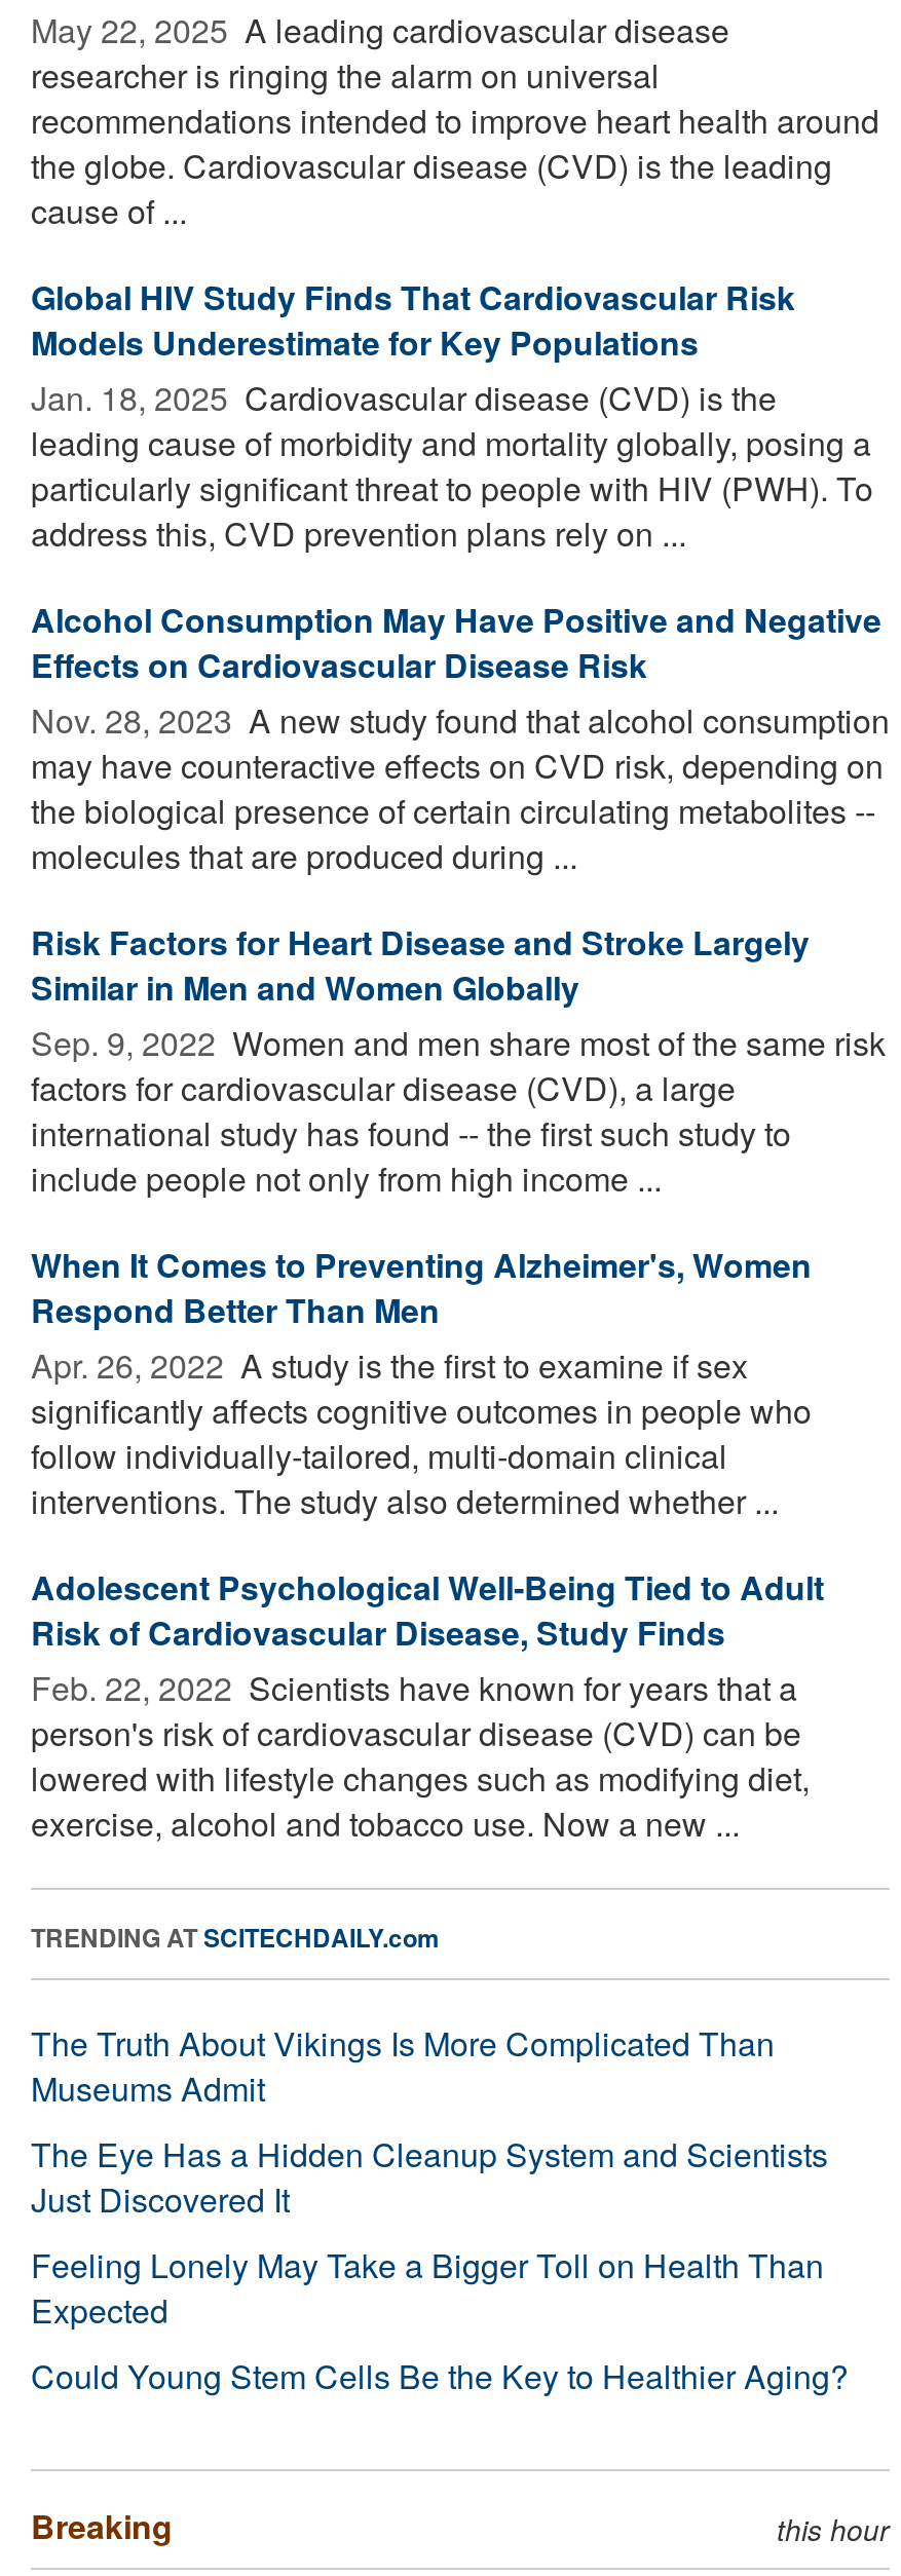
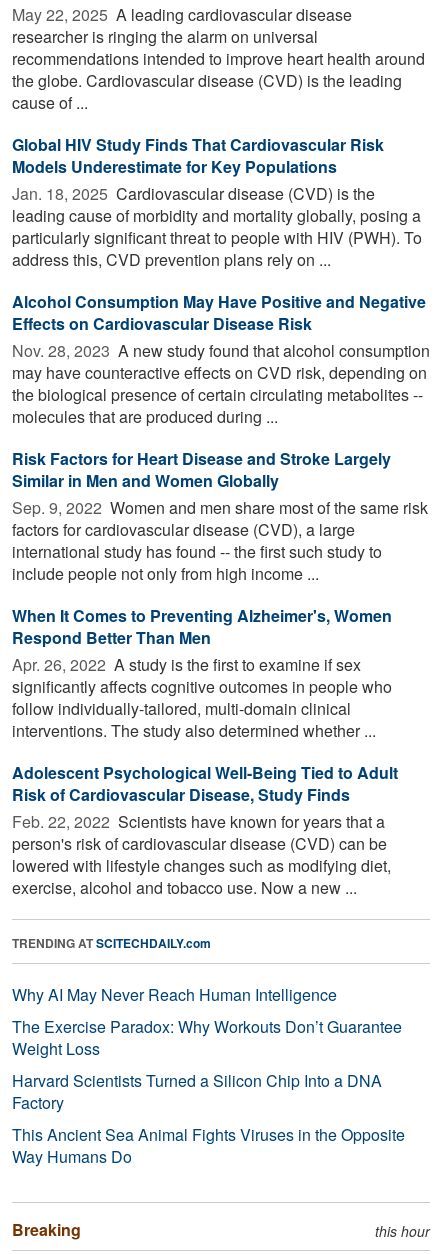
[31,2019,849,2399] The Truth About Vikings Is More Complicated Than | Museums Admit | The Eye Has a Hidden Cleanup System and Scientists | Just Discovered It | Feeling Lonely May Take a Bigger Toll on Health Than | Expected | Could Young Stem Cells Be the Key to Healthier Aging? -> [12,983,405,1168] Why AI May Never Reach Human Intelligence | The Exercise Paradox: Why Workouts Don’t Guarantee | Weight Loss | Harvard Scientists Turned a Silicon Chip Into a DNA | Factory | This Ancient Sea Animal Fights Viruses in the Opposite | Way Humans Do

